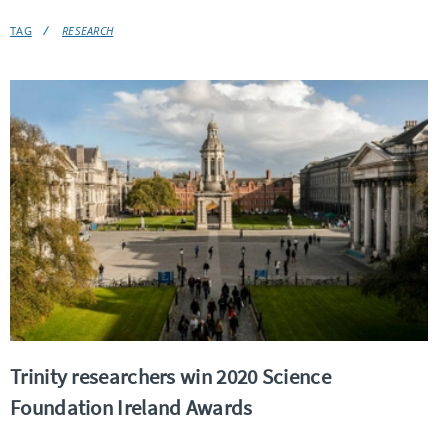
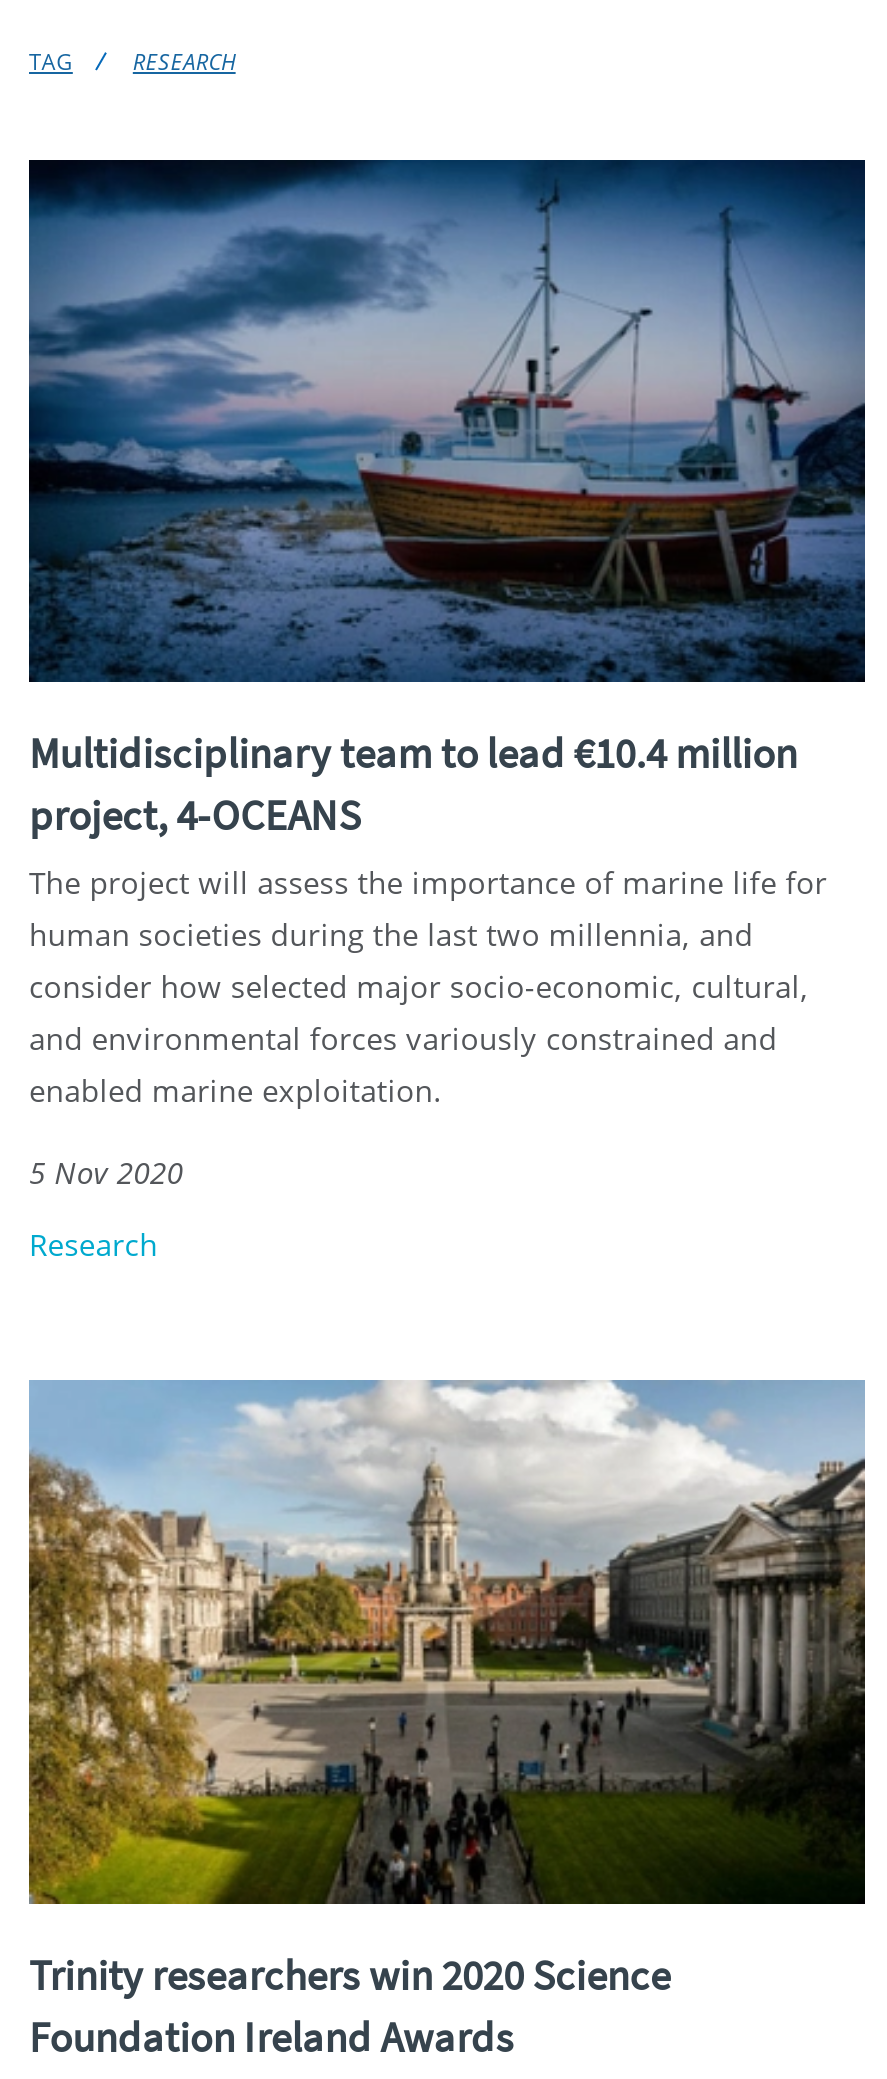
none -> [27,158,867,1265] [image] | Multidisciplinary team to lead €10.4 million | project, 4-OCEANS | The project will assess the importance of marine life for | human societies during the last two millennia, and | consider how selected major socio-economic, cultural, | and environmental forces variously constrained and | enabled marine exploitation. | 5 Nov 2020 | Research

